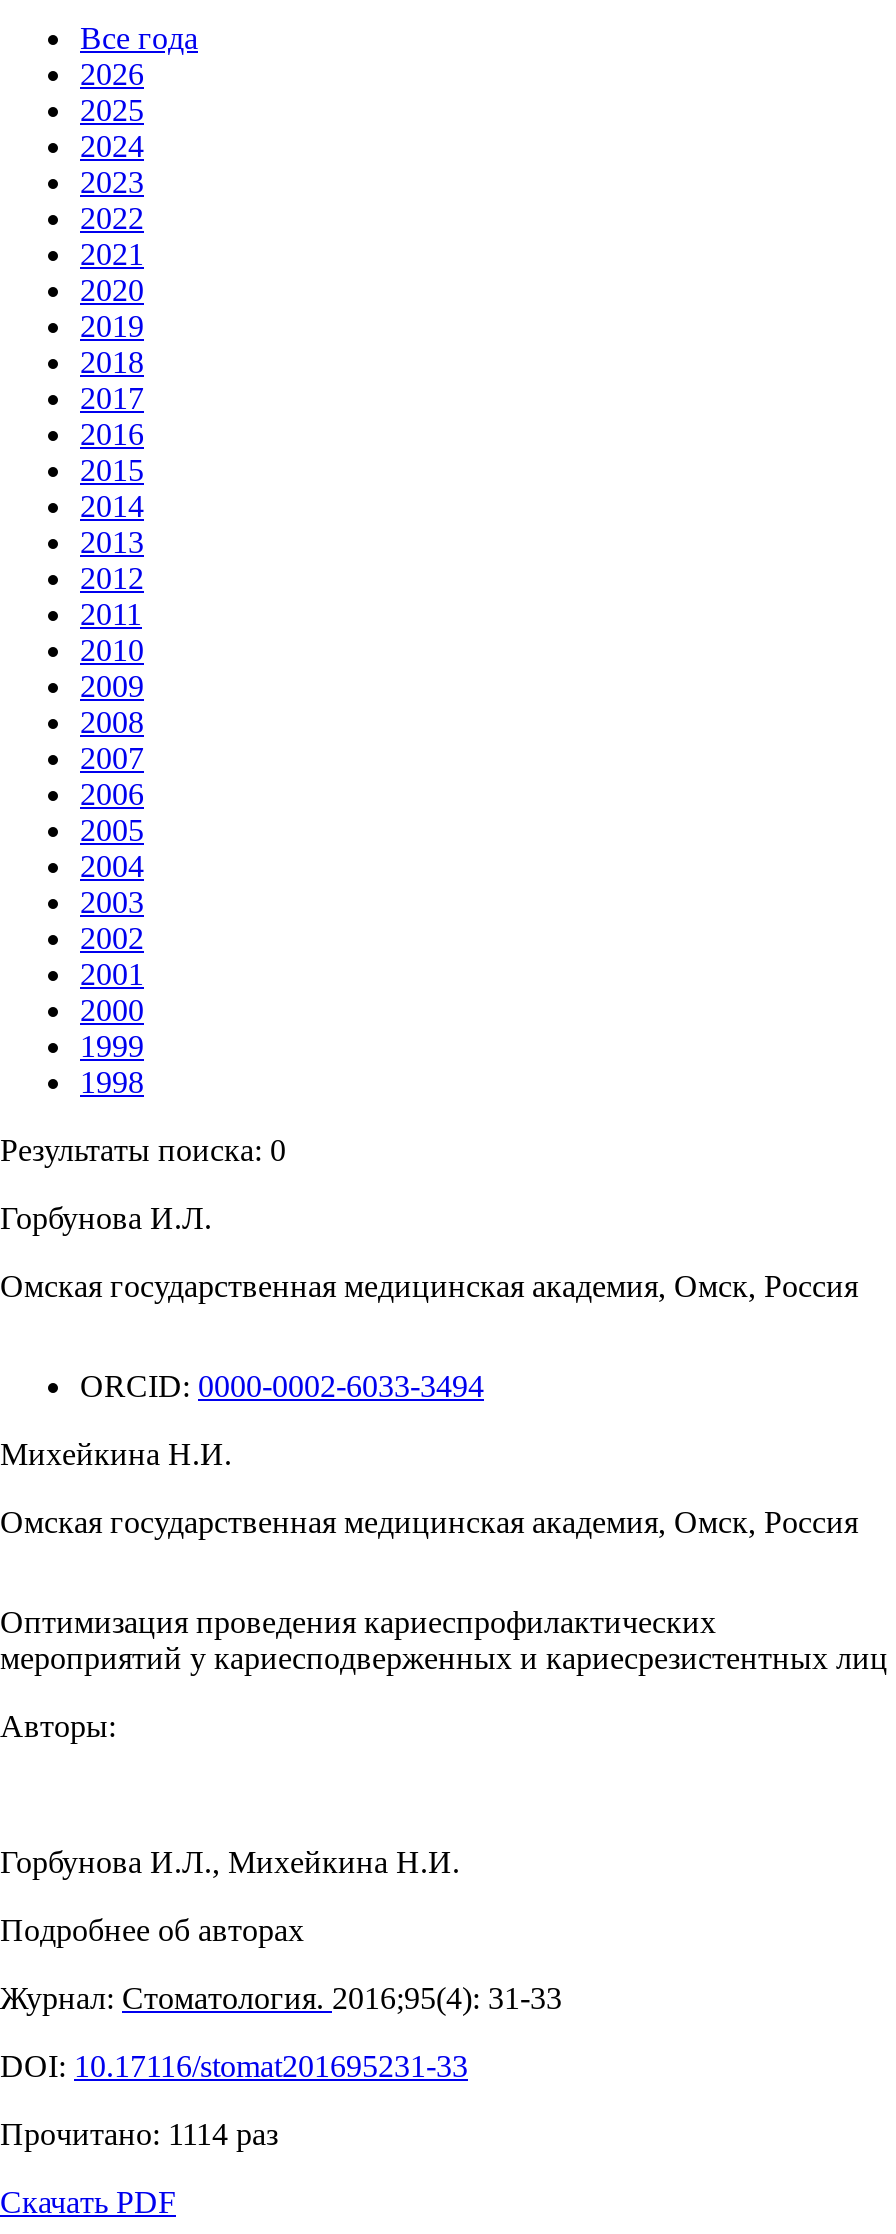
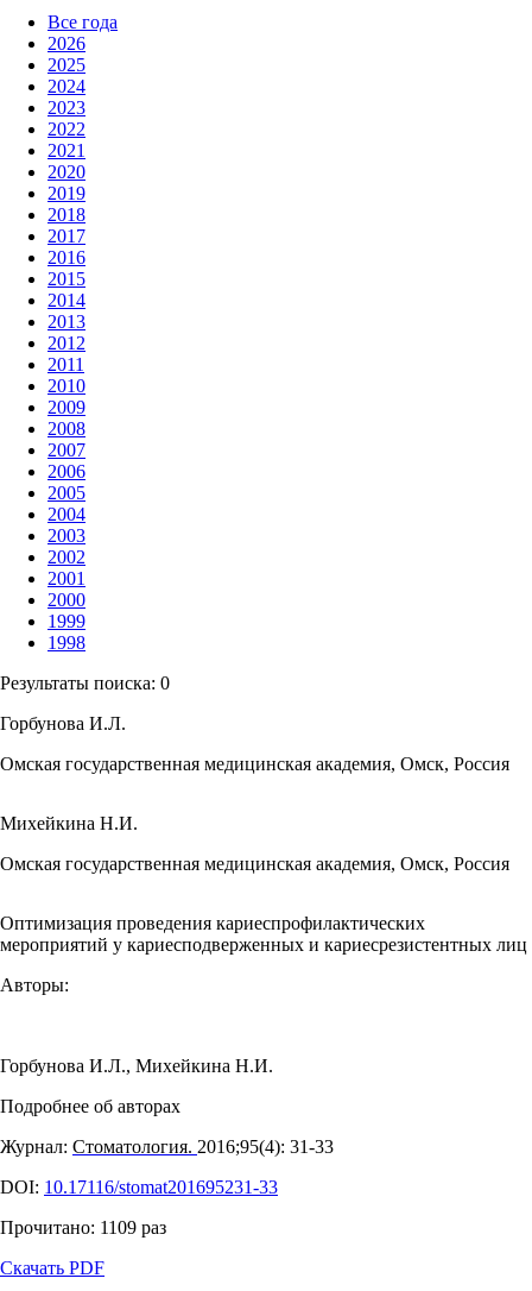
[80,1369,484,1403] ORCID: 0000-0002-6033-3494 -> none
[0,2117,278,2151] Прочитано: 1114 раз -> [0,1217,166,1238] Прочитано: 1109 раз

